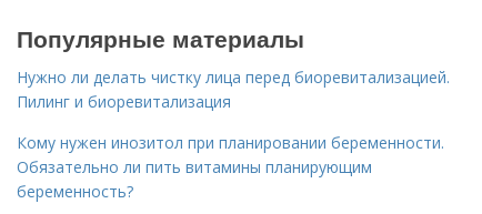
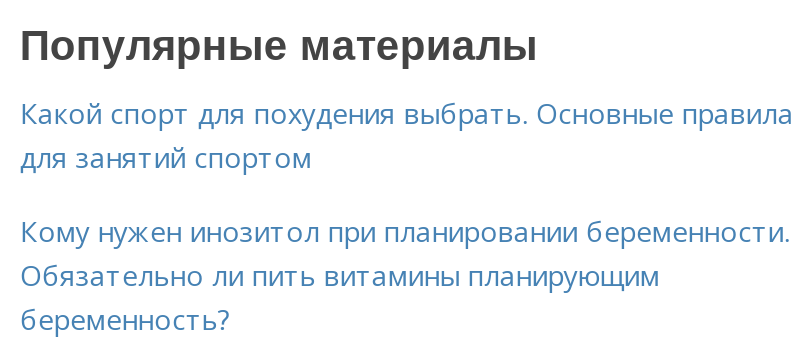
[17,67,450,112] Нужно ли делать чистку лица перед биоревитализацией. | Пилинг и биоревитализация -> [20,94,794,176] Какой спорт для похудения выбрать. Основные правила | для занятий спортом

